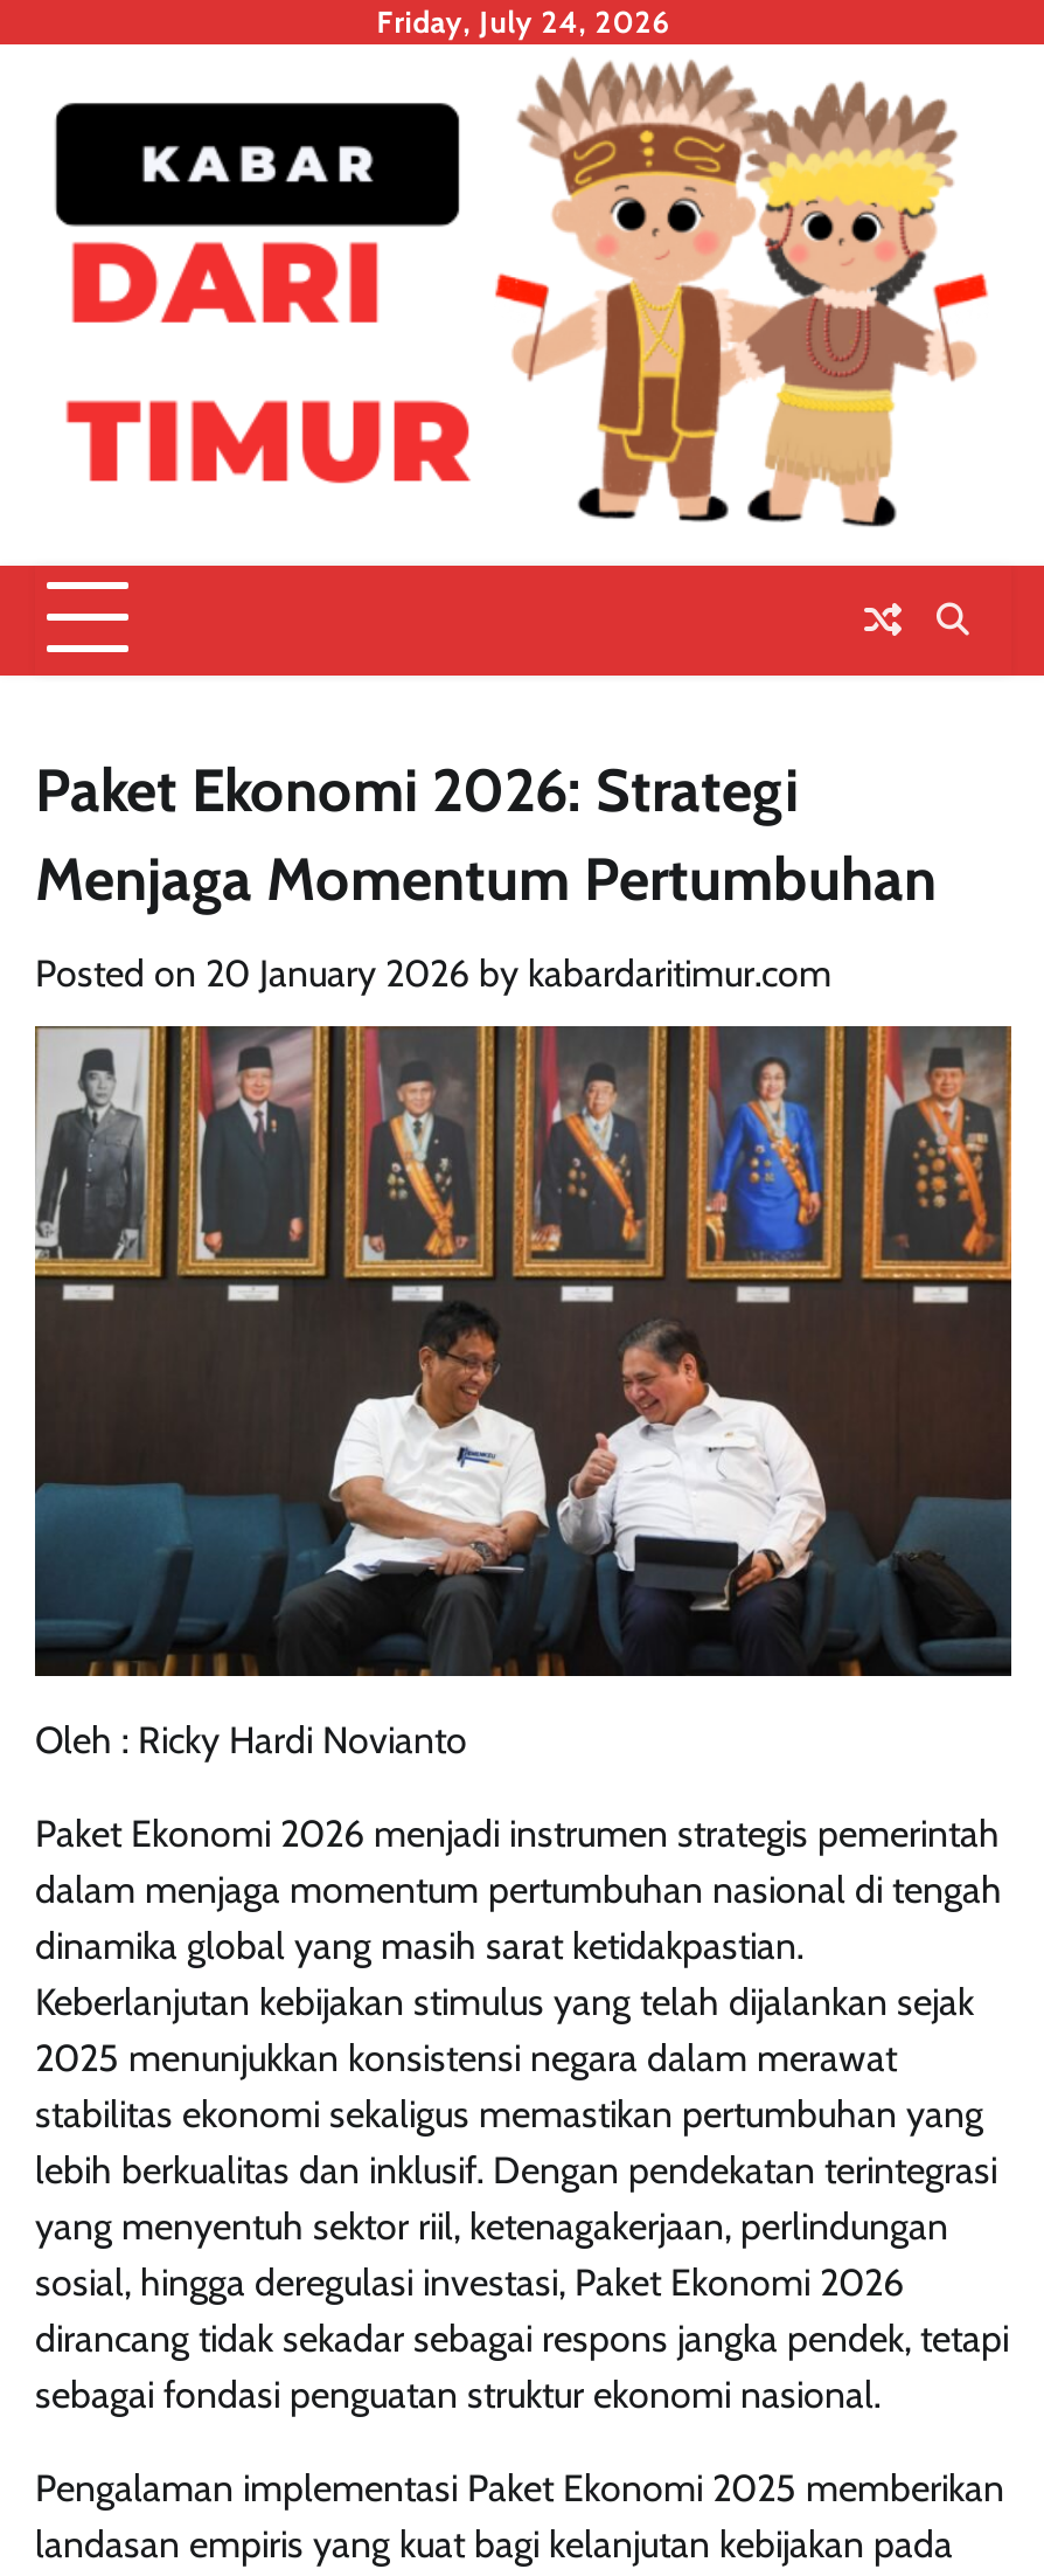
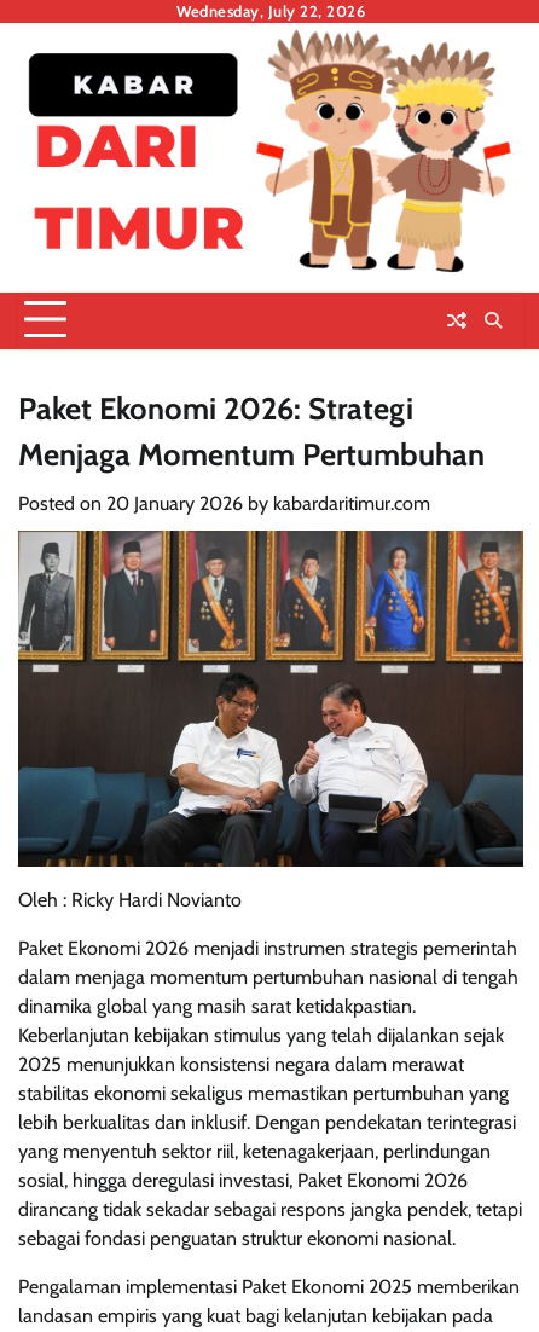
[376,5,670,40] Friday, July 24, 2026 -> [176,2,365,21] Wednesday, July 22, 2026

